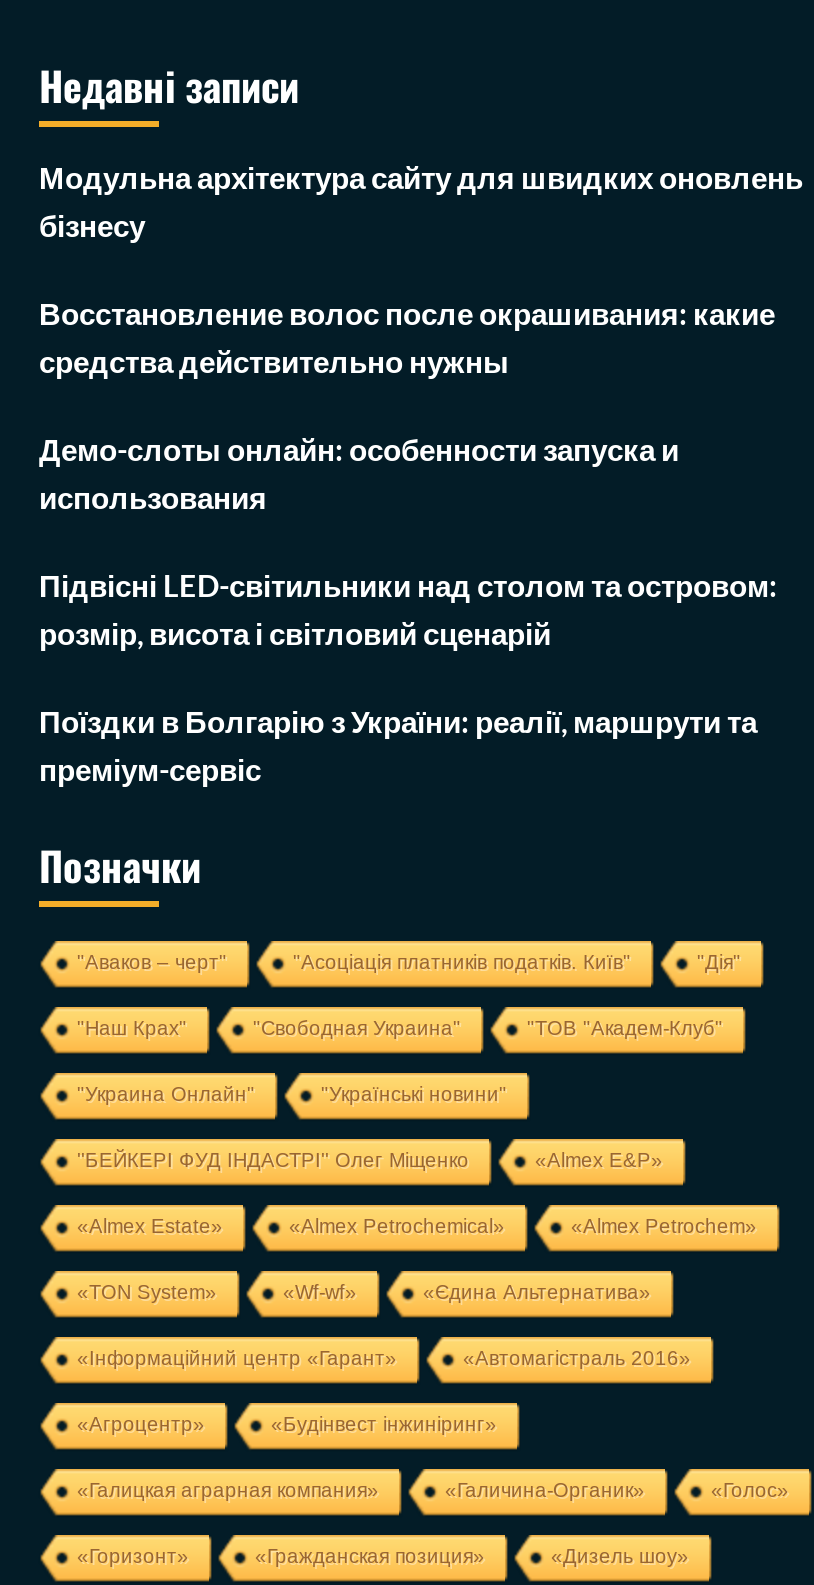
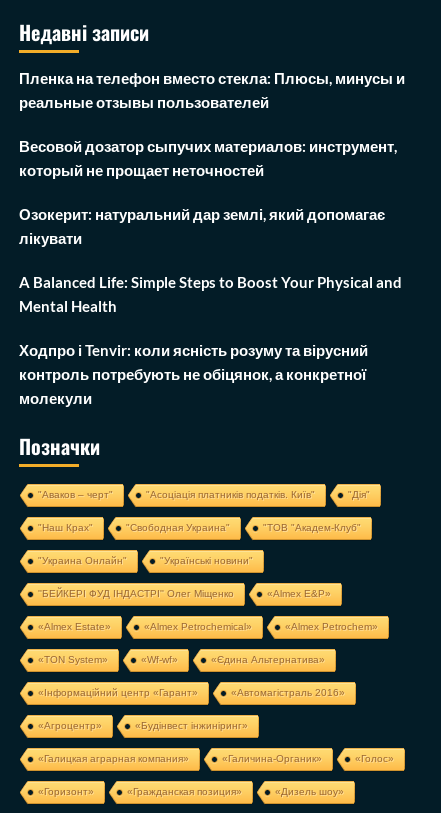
[39,159,803,243] Модульна архітектура сайту для швидких оновлень | бізнесу -> [19,69,405,111] Пленка на телефон вместо стекла: Плюсы, минусы и | реальные отзывы пользователей
[39,295,775,379] Восстановление волос после окрашивания: какие | средства действительно нужны -> [19,137,397,179] Весовой дозатор сыпучих материалов: инструмент, | который не прощает неточностей
[39,431,679,515] Демо-слоты онлайн: особенности запуска и | использования -> [19,205,385,247] Озокерит: натуральний дар землі, який допомагає | лікувати
[39,567,777,651] Підвісні LED-світильники над столом та островом: | розмір, висота і світловий сценарій -> [19,273,402,315] A Balanced Life: Simple Steps to Boost Your Physical and | Mental Health
[39,703,757,787] Поїздки в Болгарію з України: реалії, маршрути та | преміум-сервіс -> [19,341,368,407] Ходпро і Tenvir: коли ясність розуму та вірусний | контроль потребують не обіцянок, а конкретної | молекули

